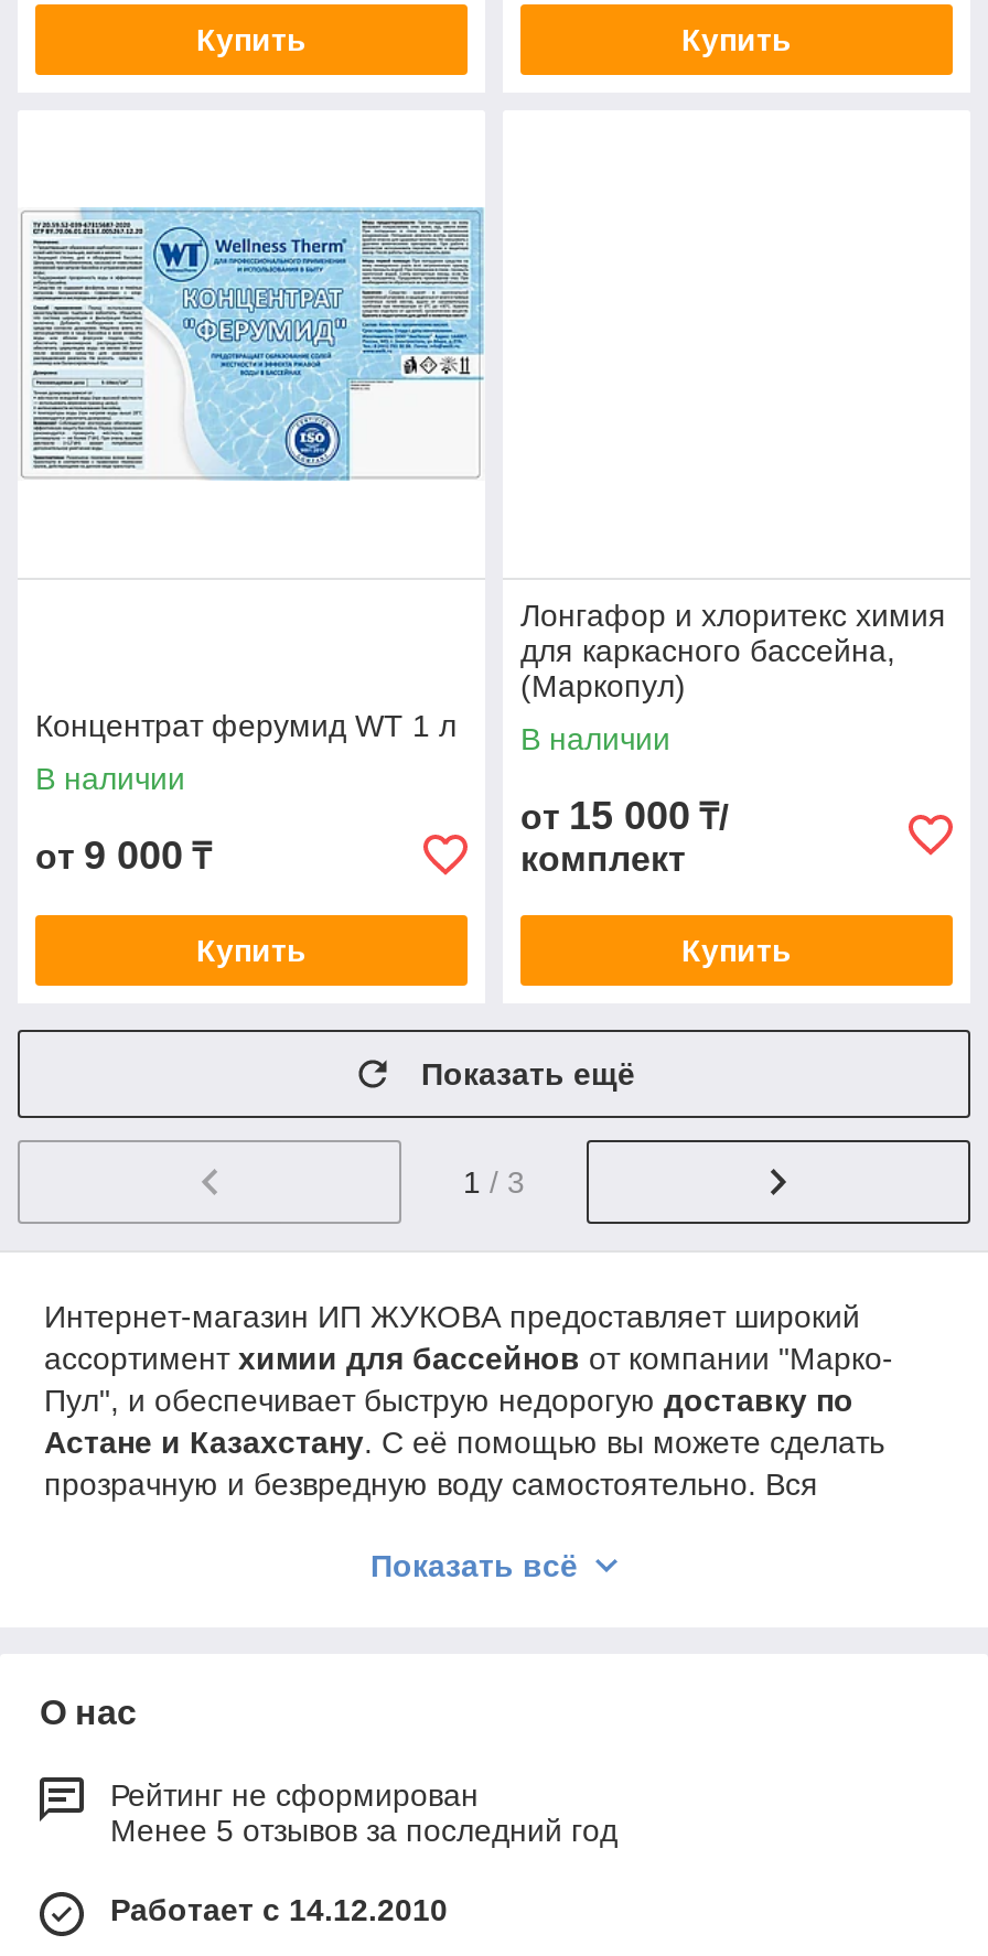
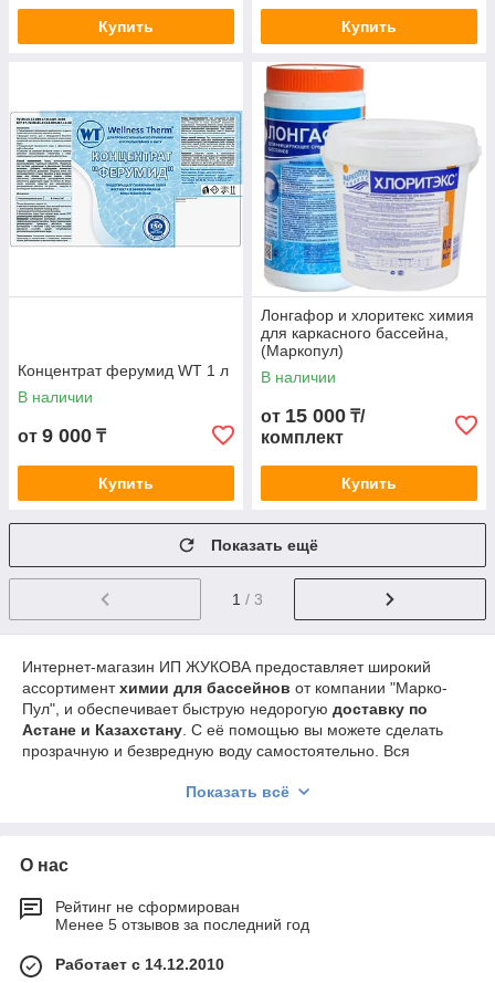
none -> [263,63,480,292] [image]

